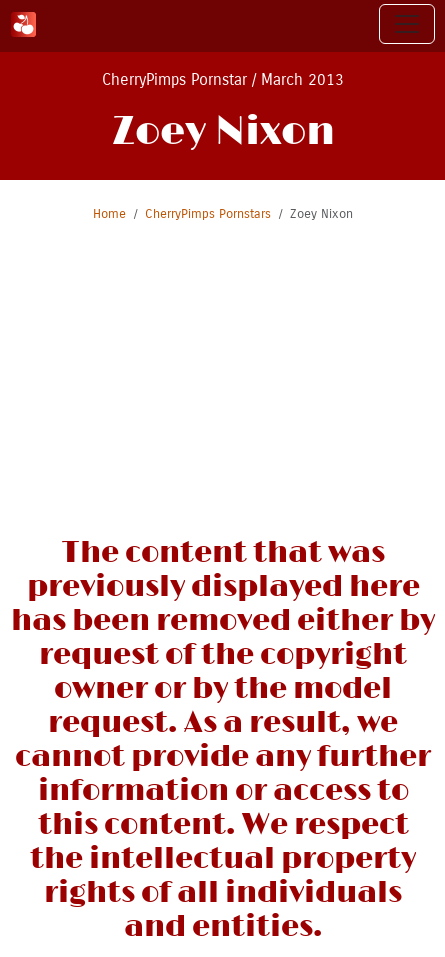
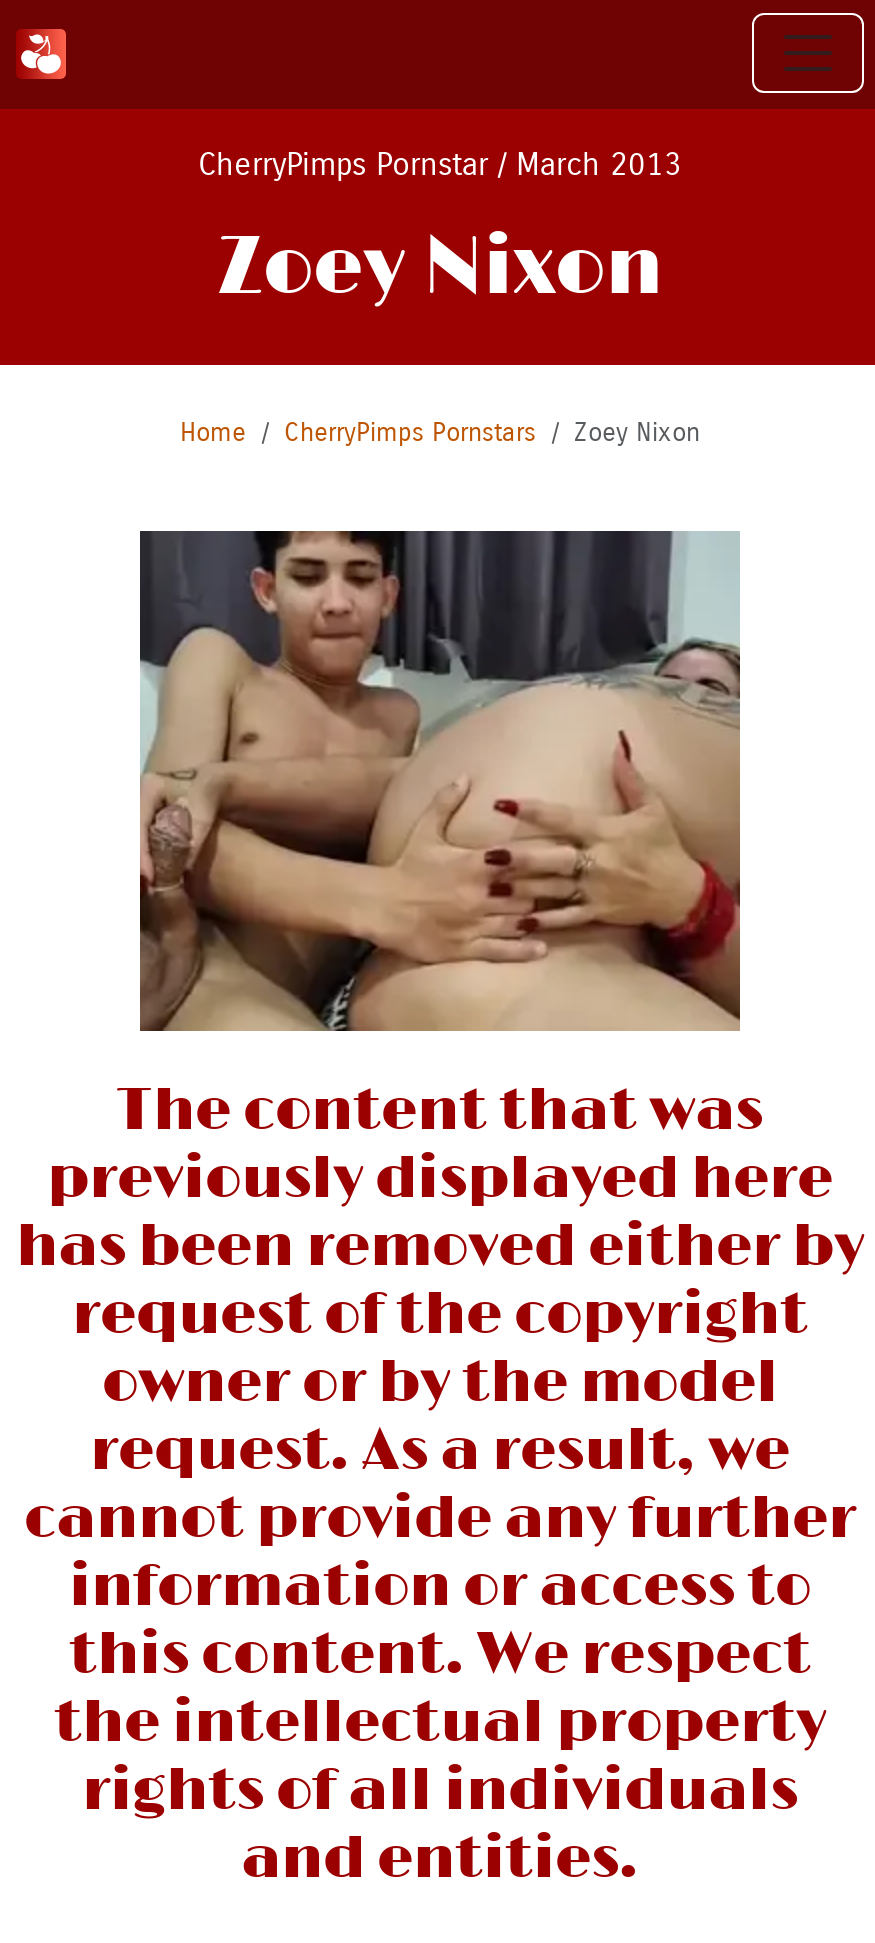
none -> [138,529,742,1033] [image]

